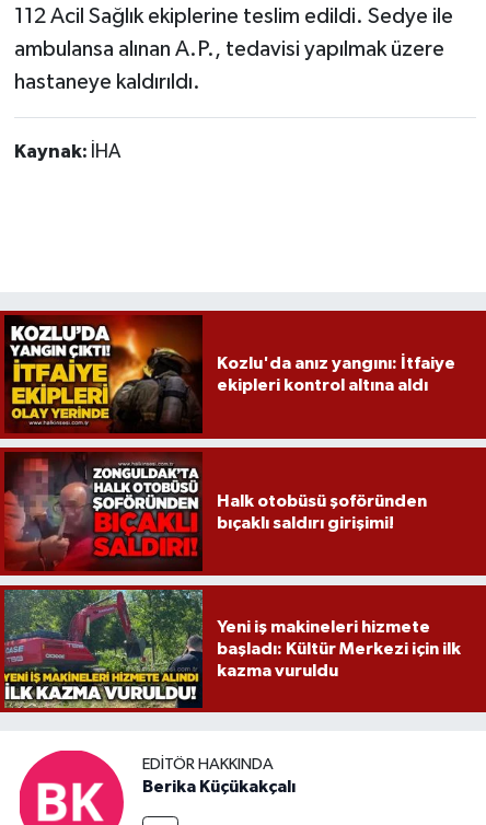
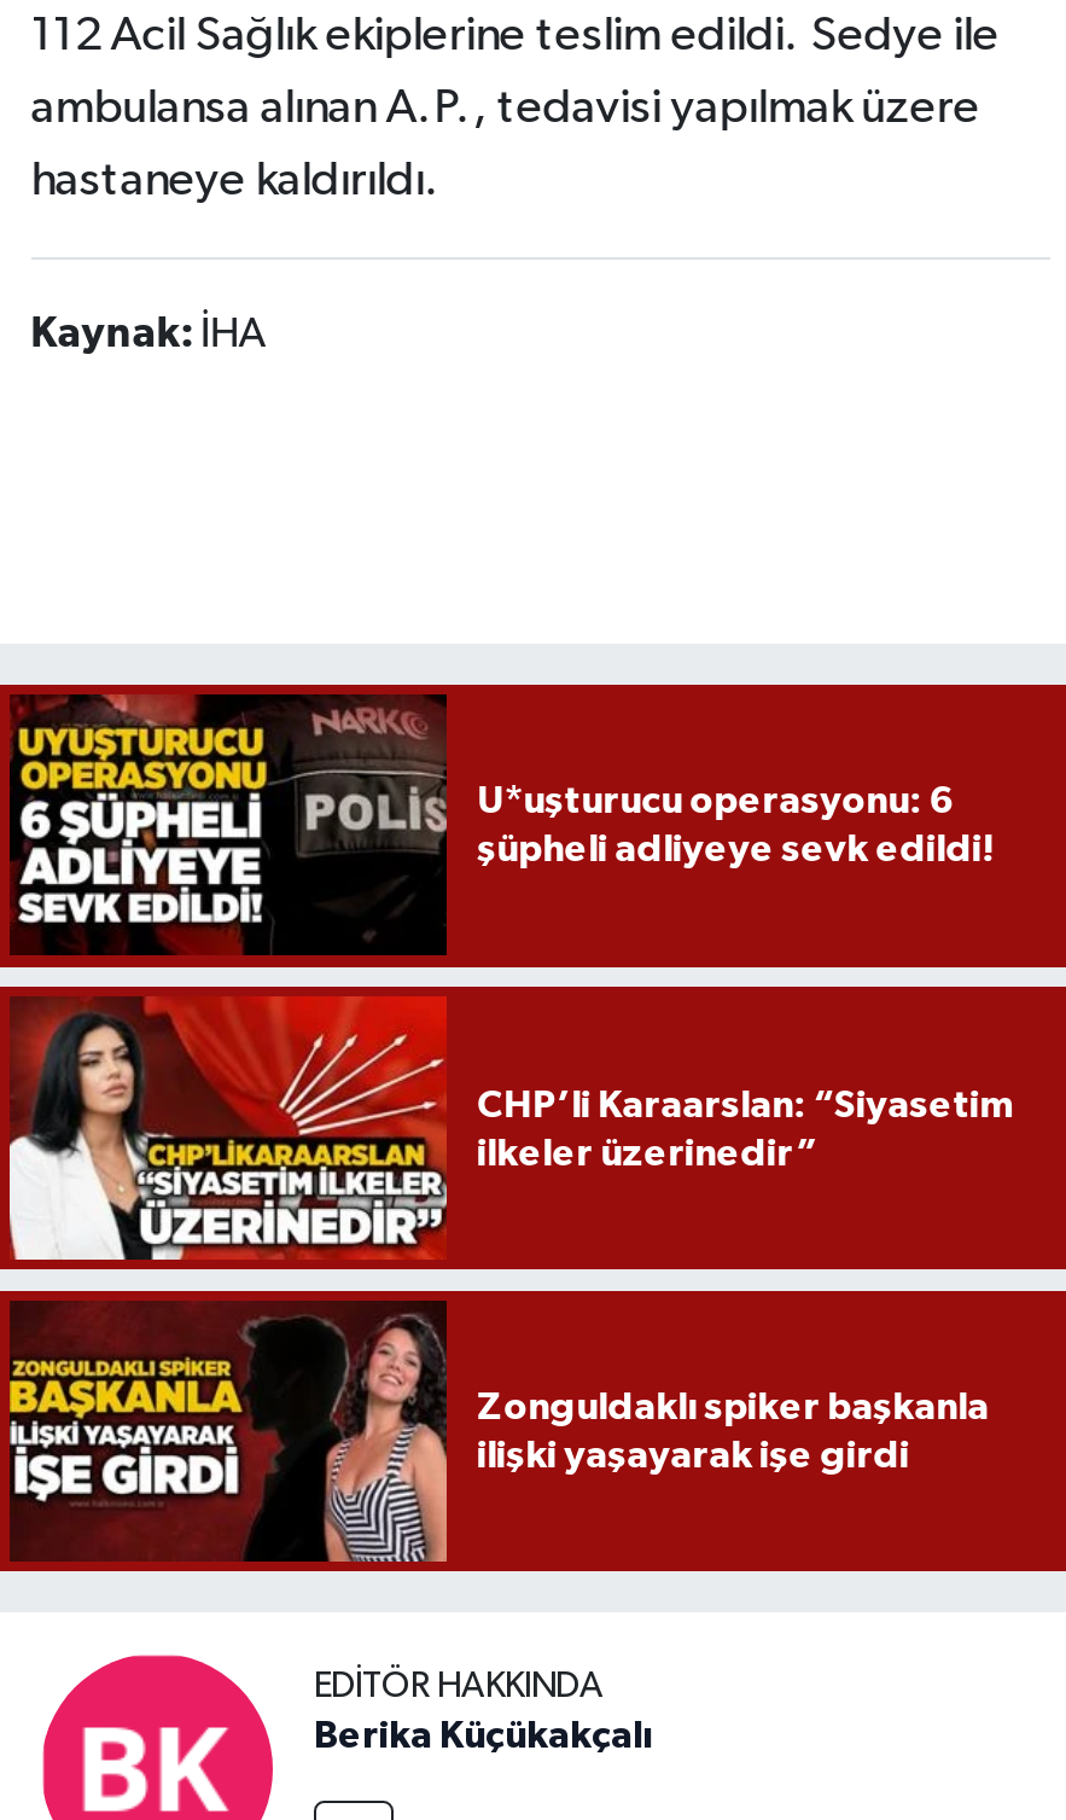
[4,315,455,432] [image] | Kozlu'da anız yangını: İtfaiye | ekipleri kontrol altına aldı -> [12,692,994,955] [image] | U*uşturucu operasyonu: 6 | şüpheli adliyeye sevk edildi!
[4,451,426,572] [image] | Halk otobüsü şoföründen | bıçaklı saldırı girişimi! -> [7,996,1013,1262] [image] | CHP’li Karaarslan: “Siyasetim | ilkeler üzerinedir”
[3,589,460,709] [image] | Yeni iş makineleri hizmete | başladı: Kültür Merkezi için ilk | kazma vuruldu -> [7,1301,989,1564] [image] | Zonguldaklı spiker başkanla | ilişki yaşayarak işe girdi

